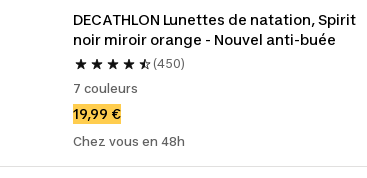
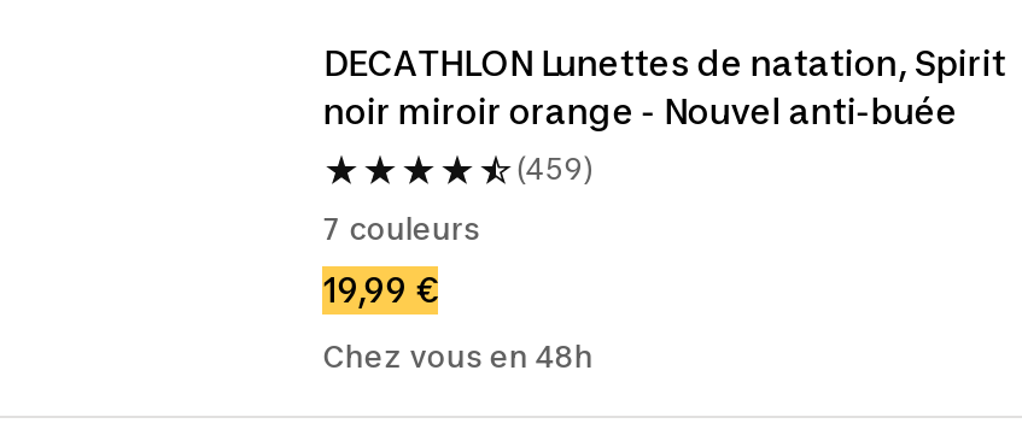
[153,56,185,71] (450) -> [516,151,593,187] (459)

